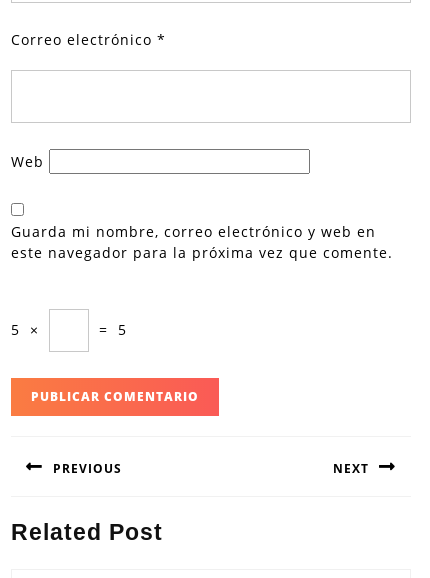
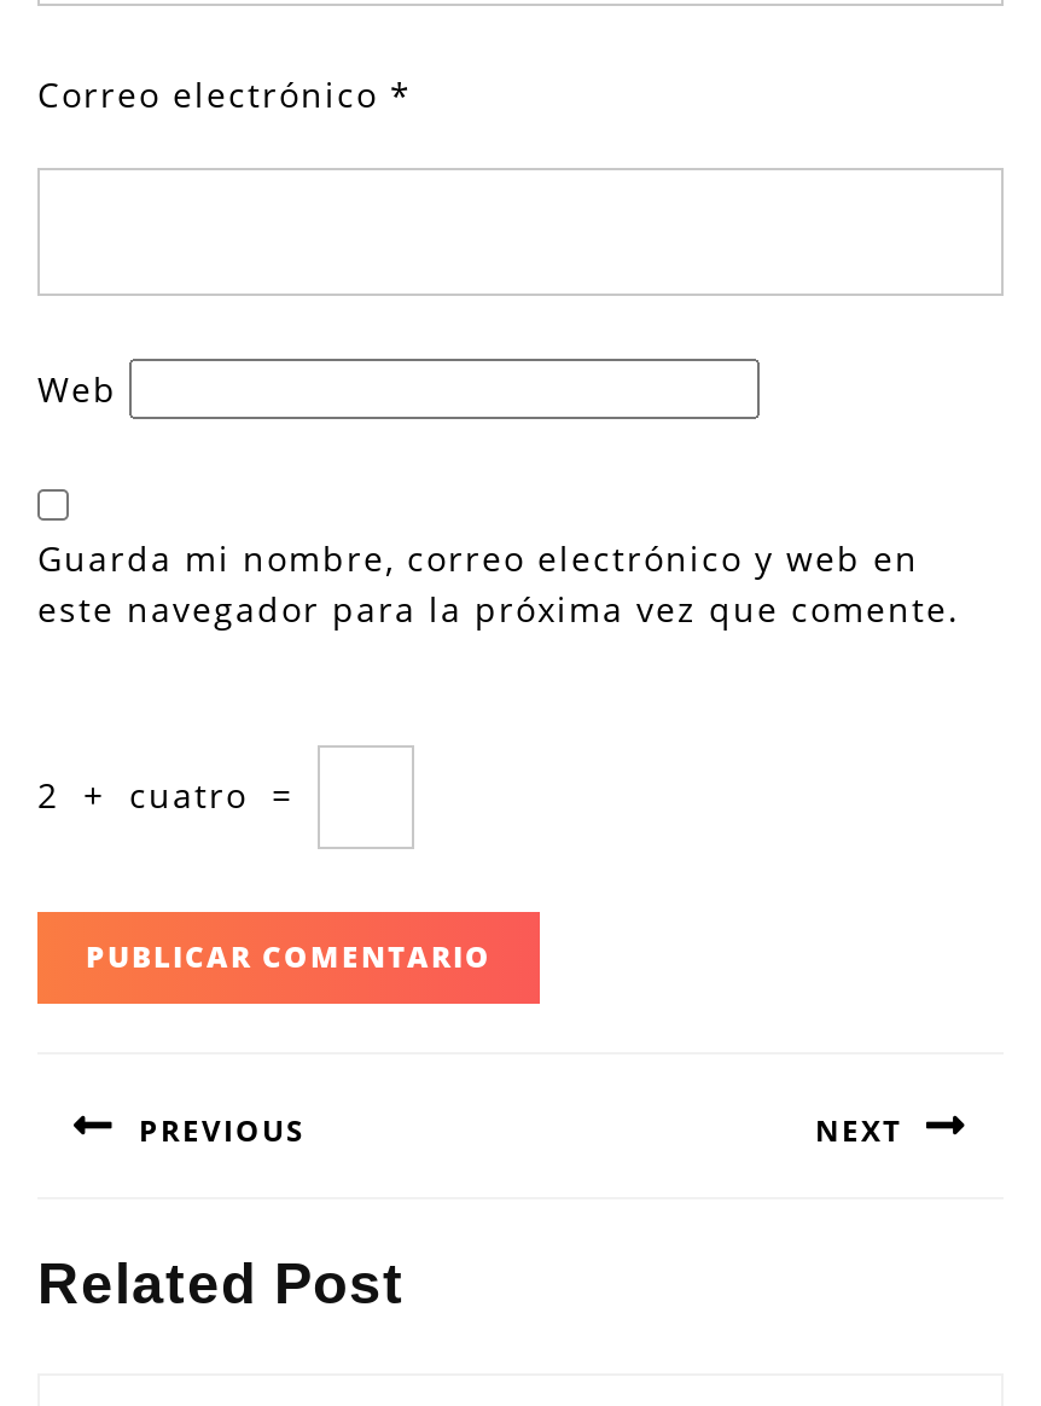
[11,320,127,339] 5 × | = 5 -> [37,772,306,818] 2 + cuatro =

